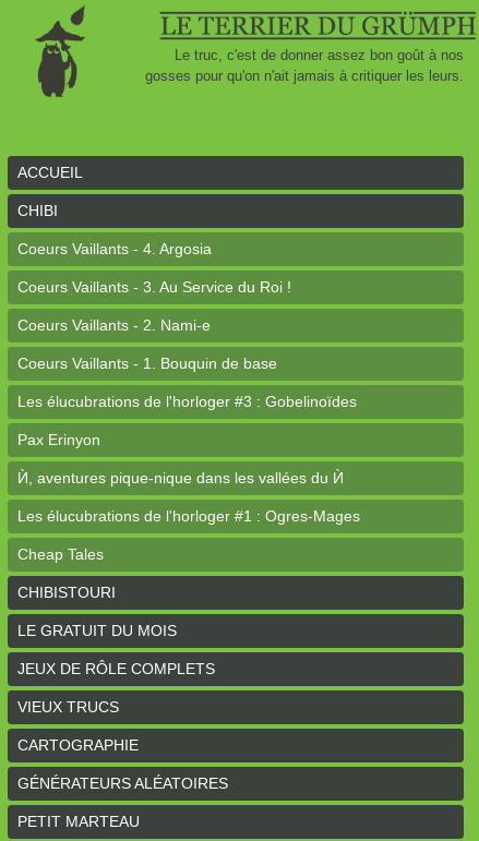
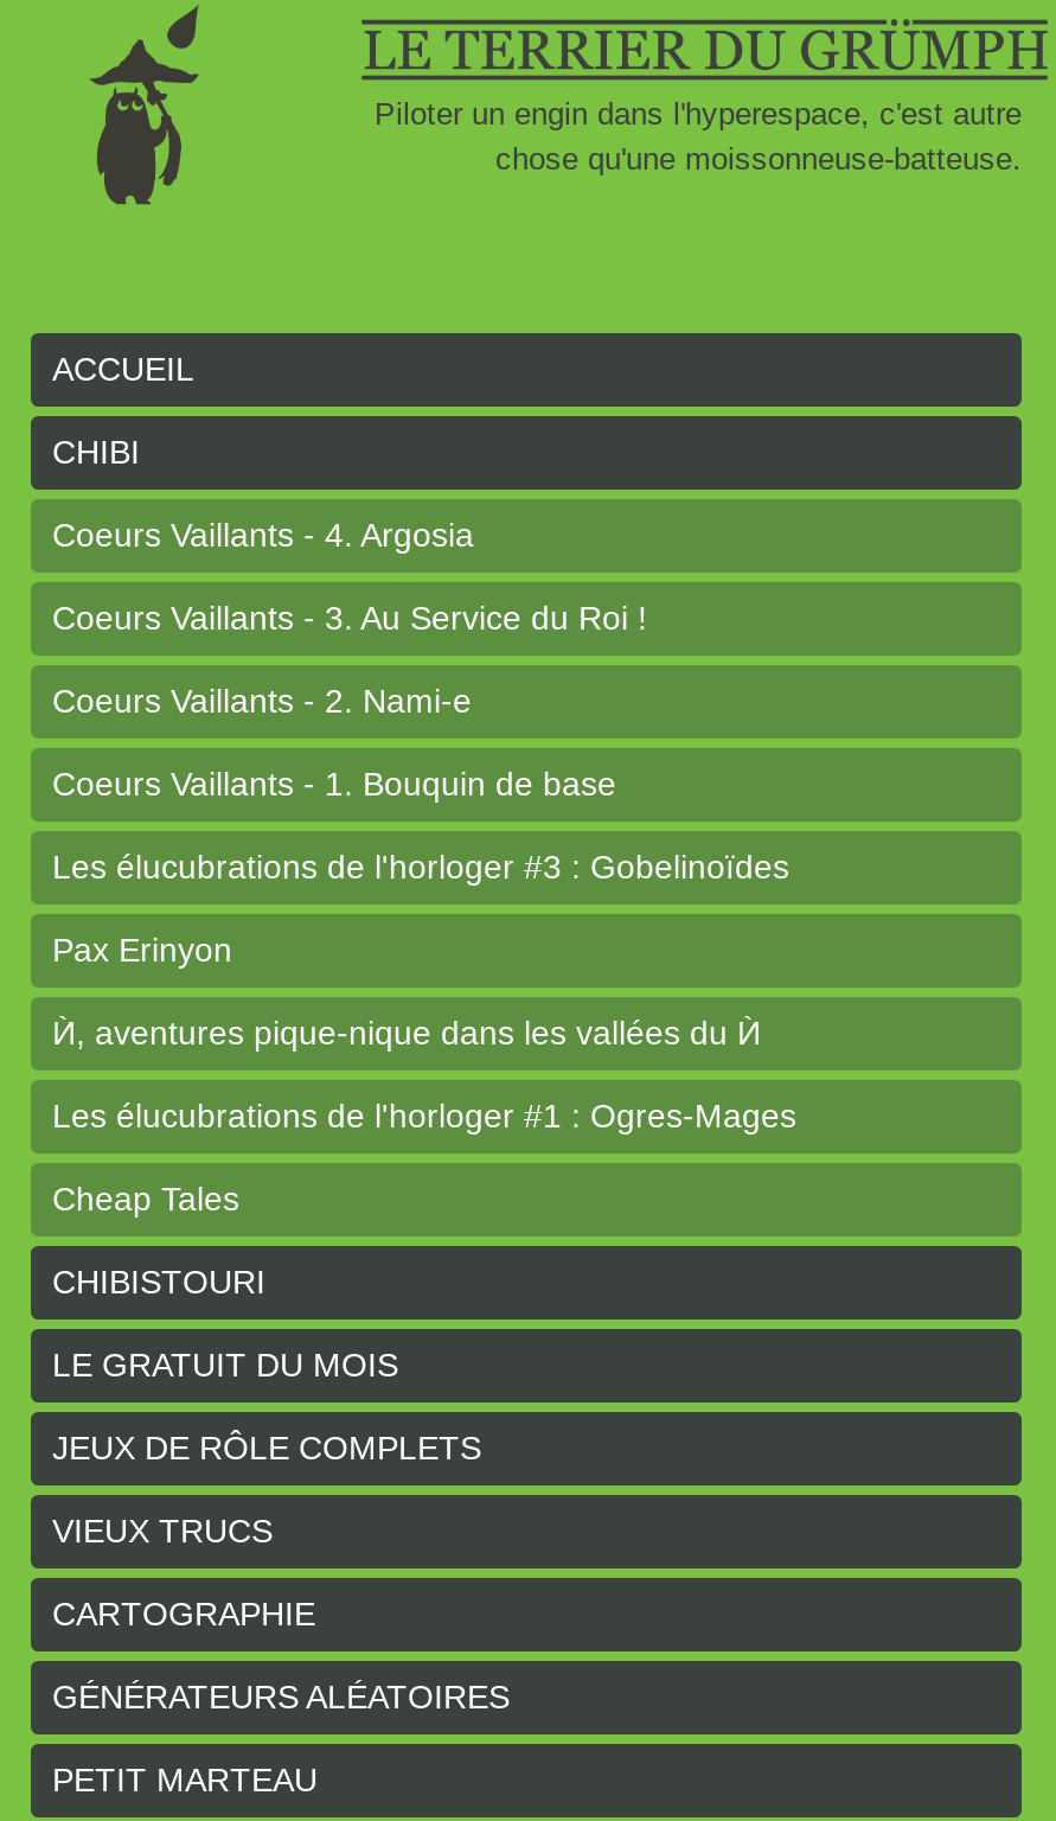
[145,47,464,84] Le truc, c'est de donner assez bon goût à nos | gosses pour qu'on n'ait jamais à critiquer les leurs. -> [375,97,1022,177] Piloter un engin dans l'hyperespace, c'est autre | chose qu'une moissonneuse-batteuse.

